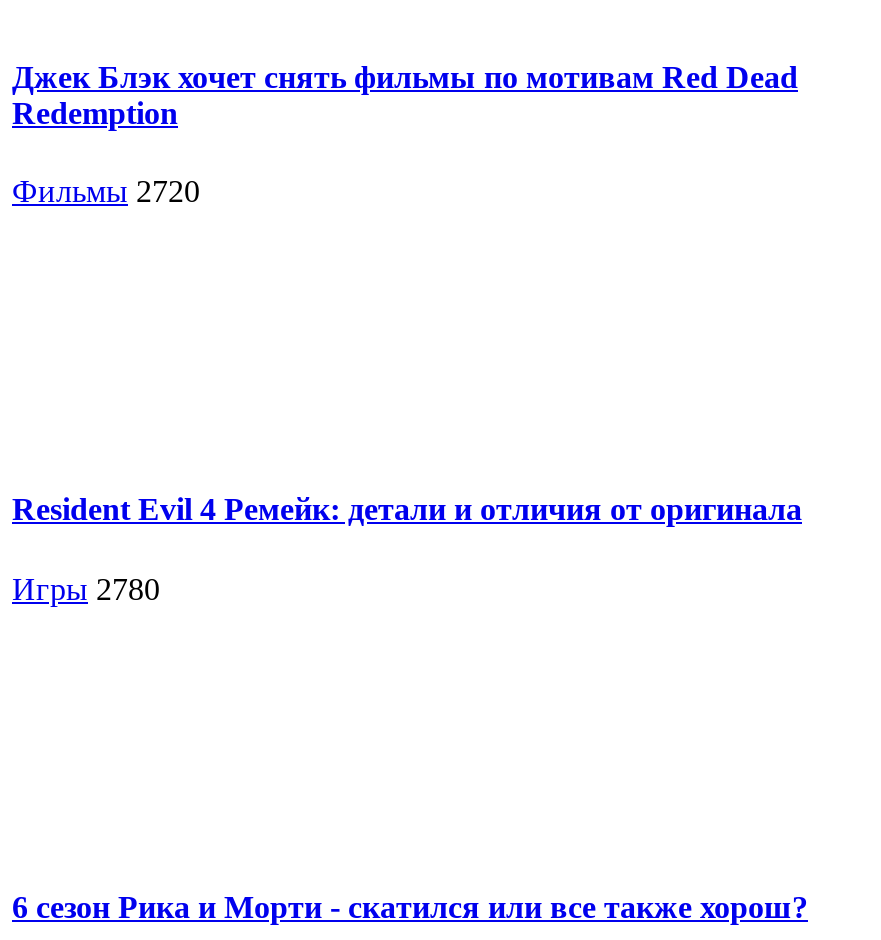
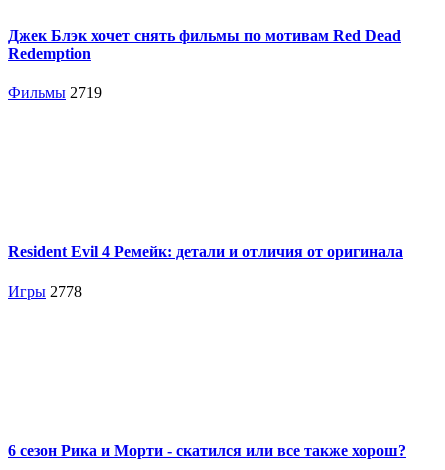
[12,174,200,208] Фильмы 2720 -> [8,84,102,101] Фильмы 2719
[12,572,160,606] Игры 2780 -> [8,283,82,300] Игры 2778

